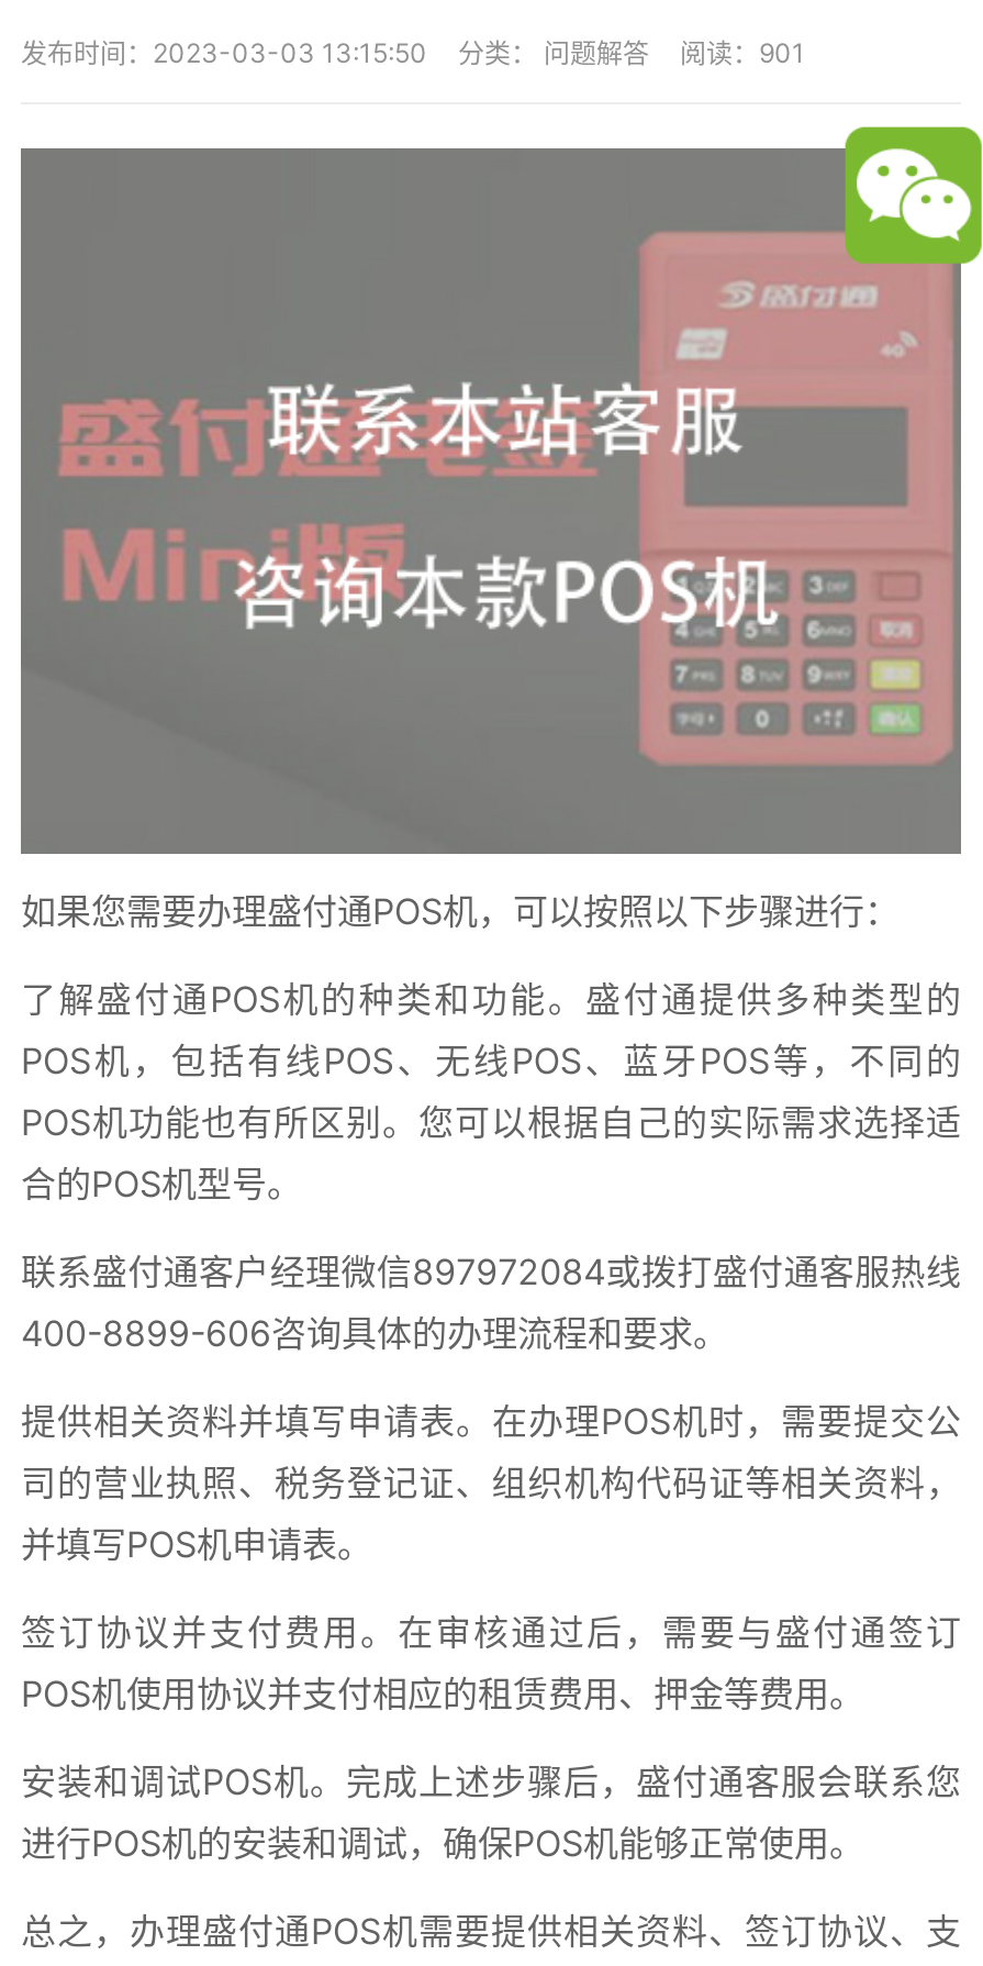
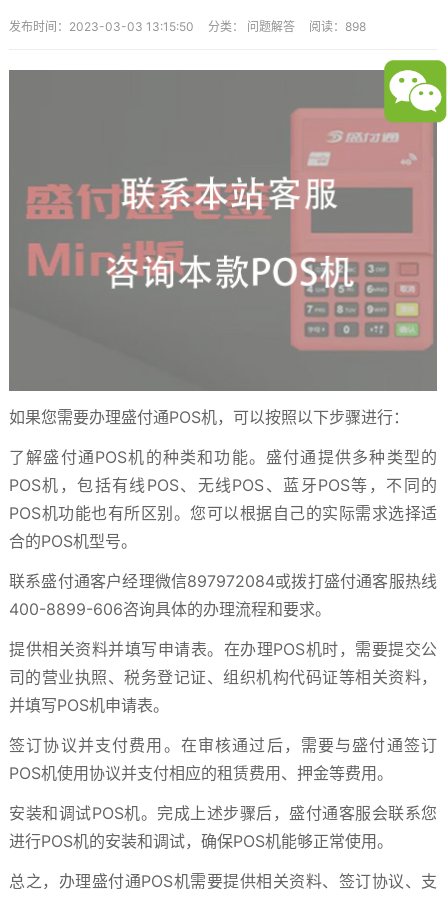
[21,36,805,69] 发布时间：2023-03-03 13:15:50 分类：问题解答 阅读：901 -> [9,19,366,34] 发布时间：2023-03-03 13:15:50 分类：问题解答 阅读：898

